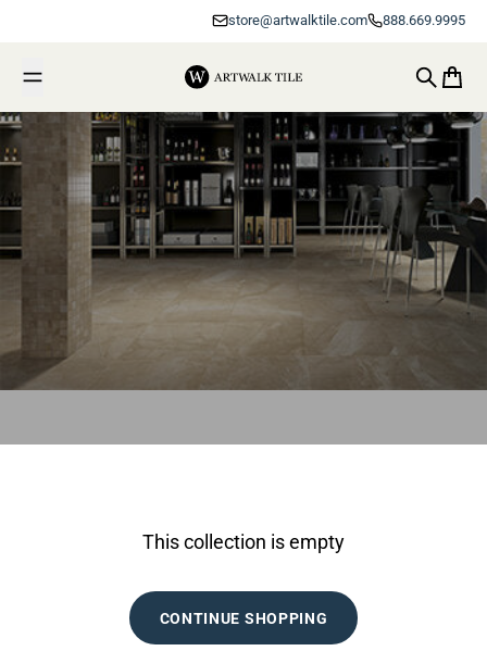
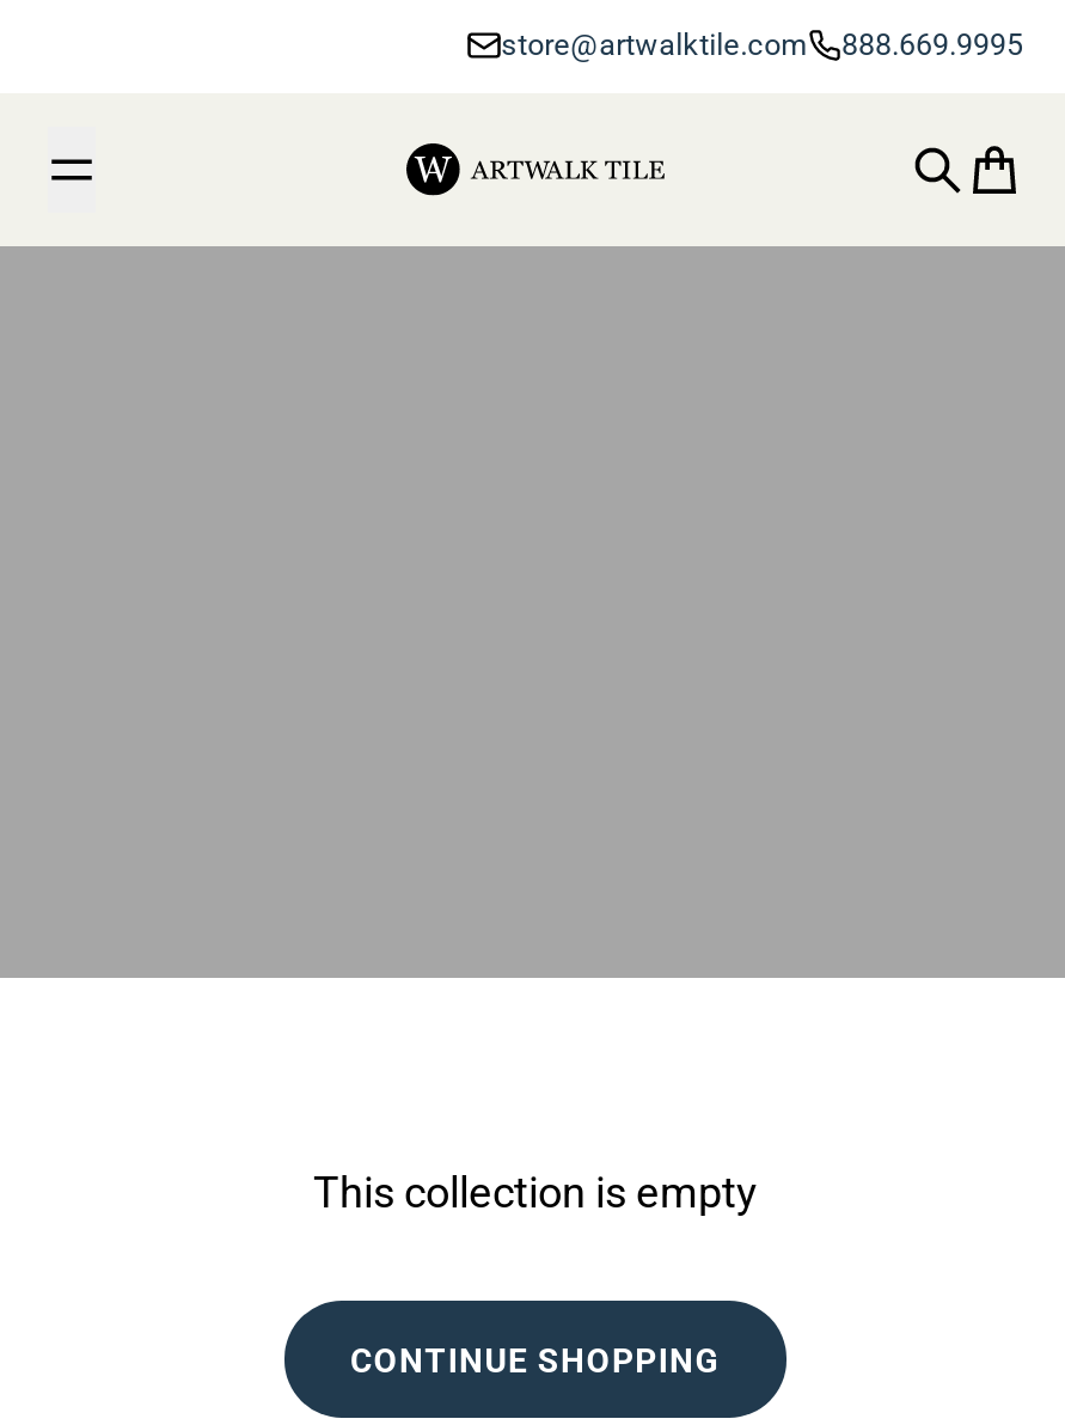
[3,112,484,391] [image] -> none

